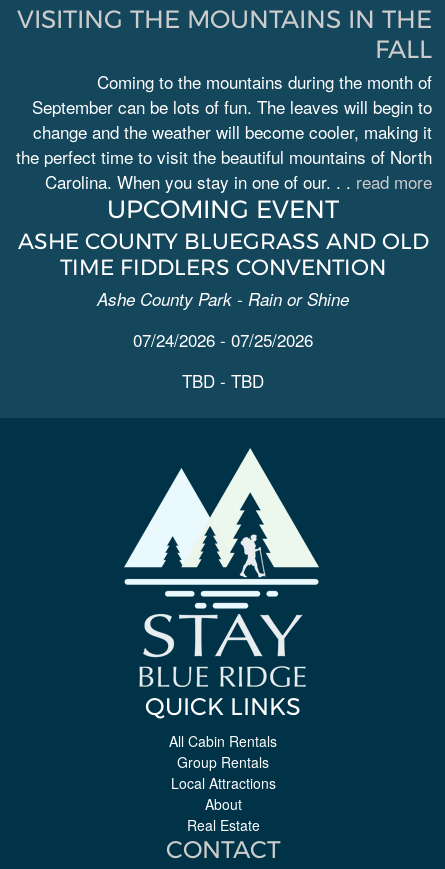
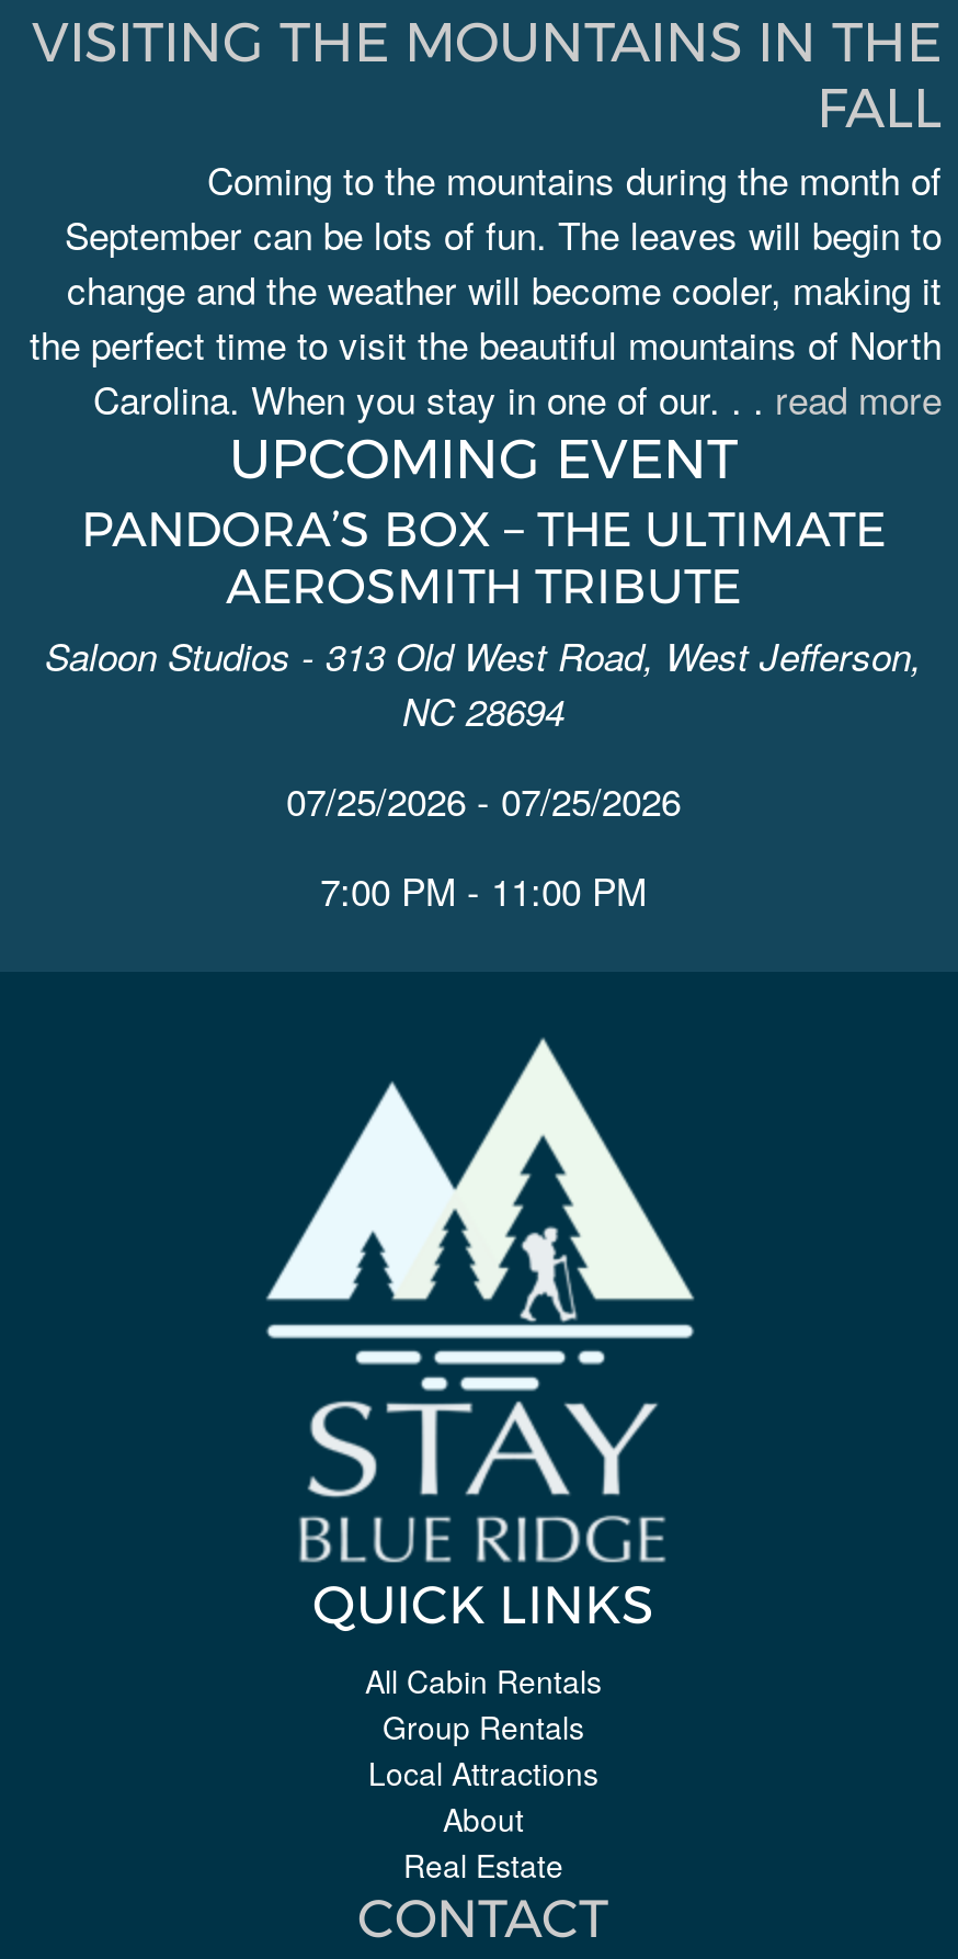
[17,228,428,311] ASHE COUNTY BLUEGRASS AND OLD | TIME FIDDLERS CONVENTION | Ashe County Park - Rain or Shine -> [45,500,922,737] PANDORA’S BOX – THE ULTIMATE | AEROSMITH TRIBUTE | Saloon Studios - 313 Old West Road, West Jefferson, | NC 28694
[133,327,313,352] 07/24/2026 - 07/25/2026 -> [286,772,681,827] 07/25/2026 - 07/25/2026
[182,368,264,393] TBD - TBD -> [320,862,647,917] 7:00 PM - 11:00 PM

